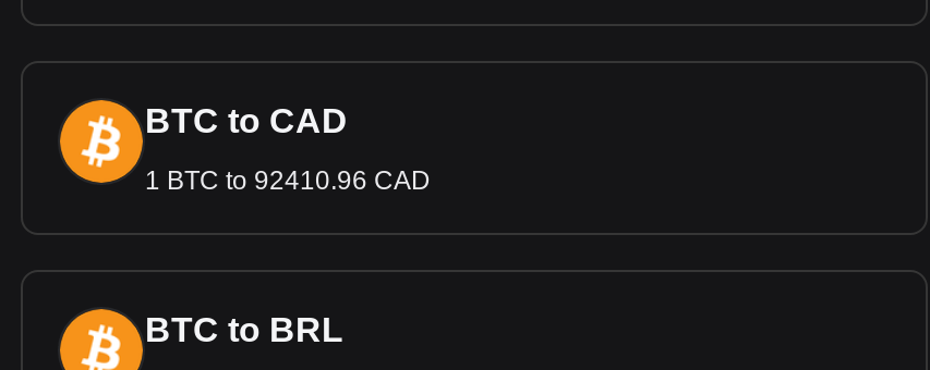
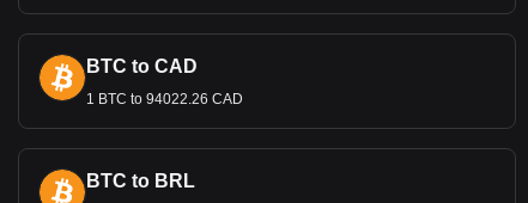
[145,165,431,196] 1 BTC to 92410.96 CAD -> [86,91,243,107] 1 BTC to 94022.26 CAD

